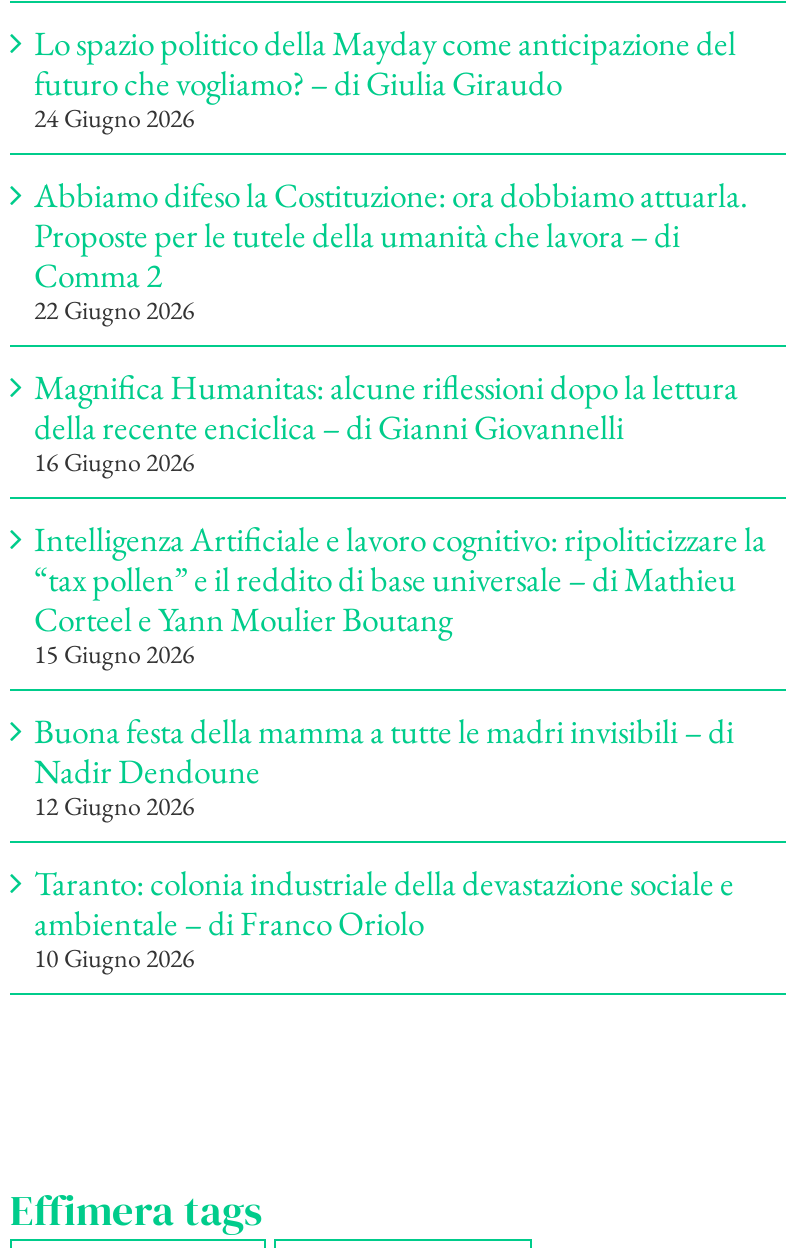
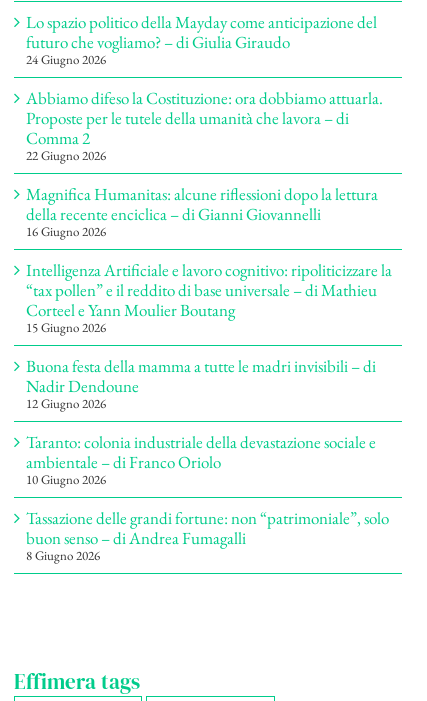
none -> [26,507,389,564] Tassazione delle grandi fortune: non “patrimoniale”, solo | buon senso – di Andrea Fumagalli | 8 Giugno 2026

